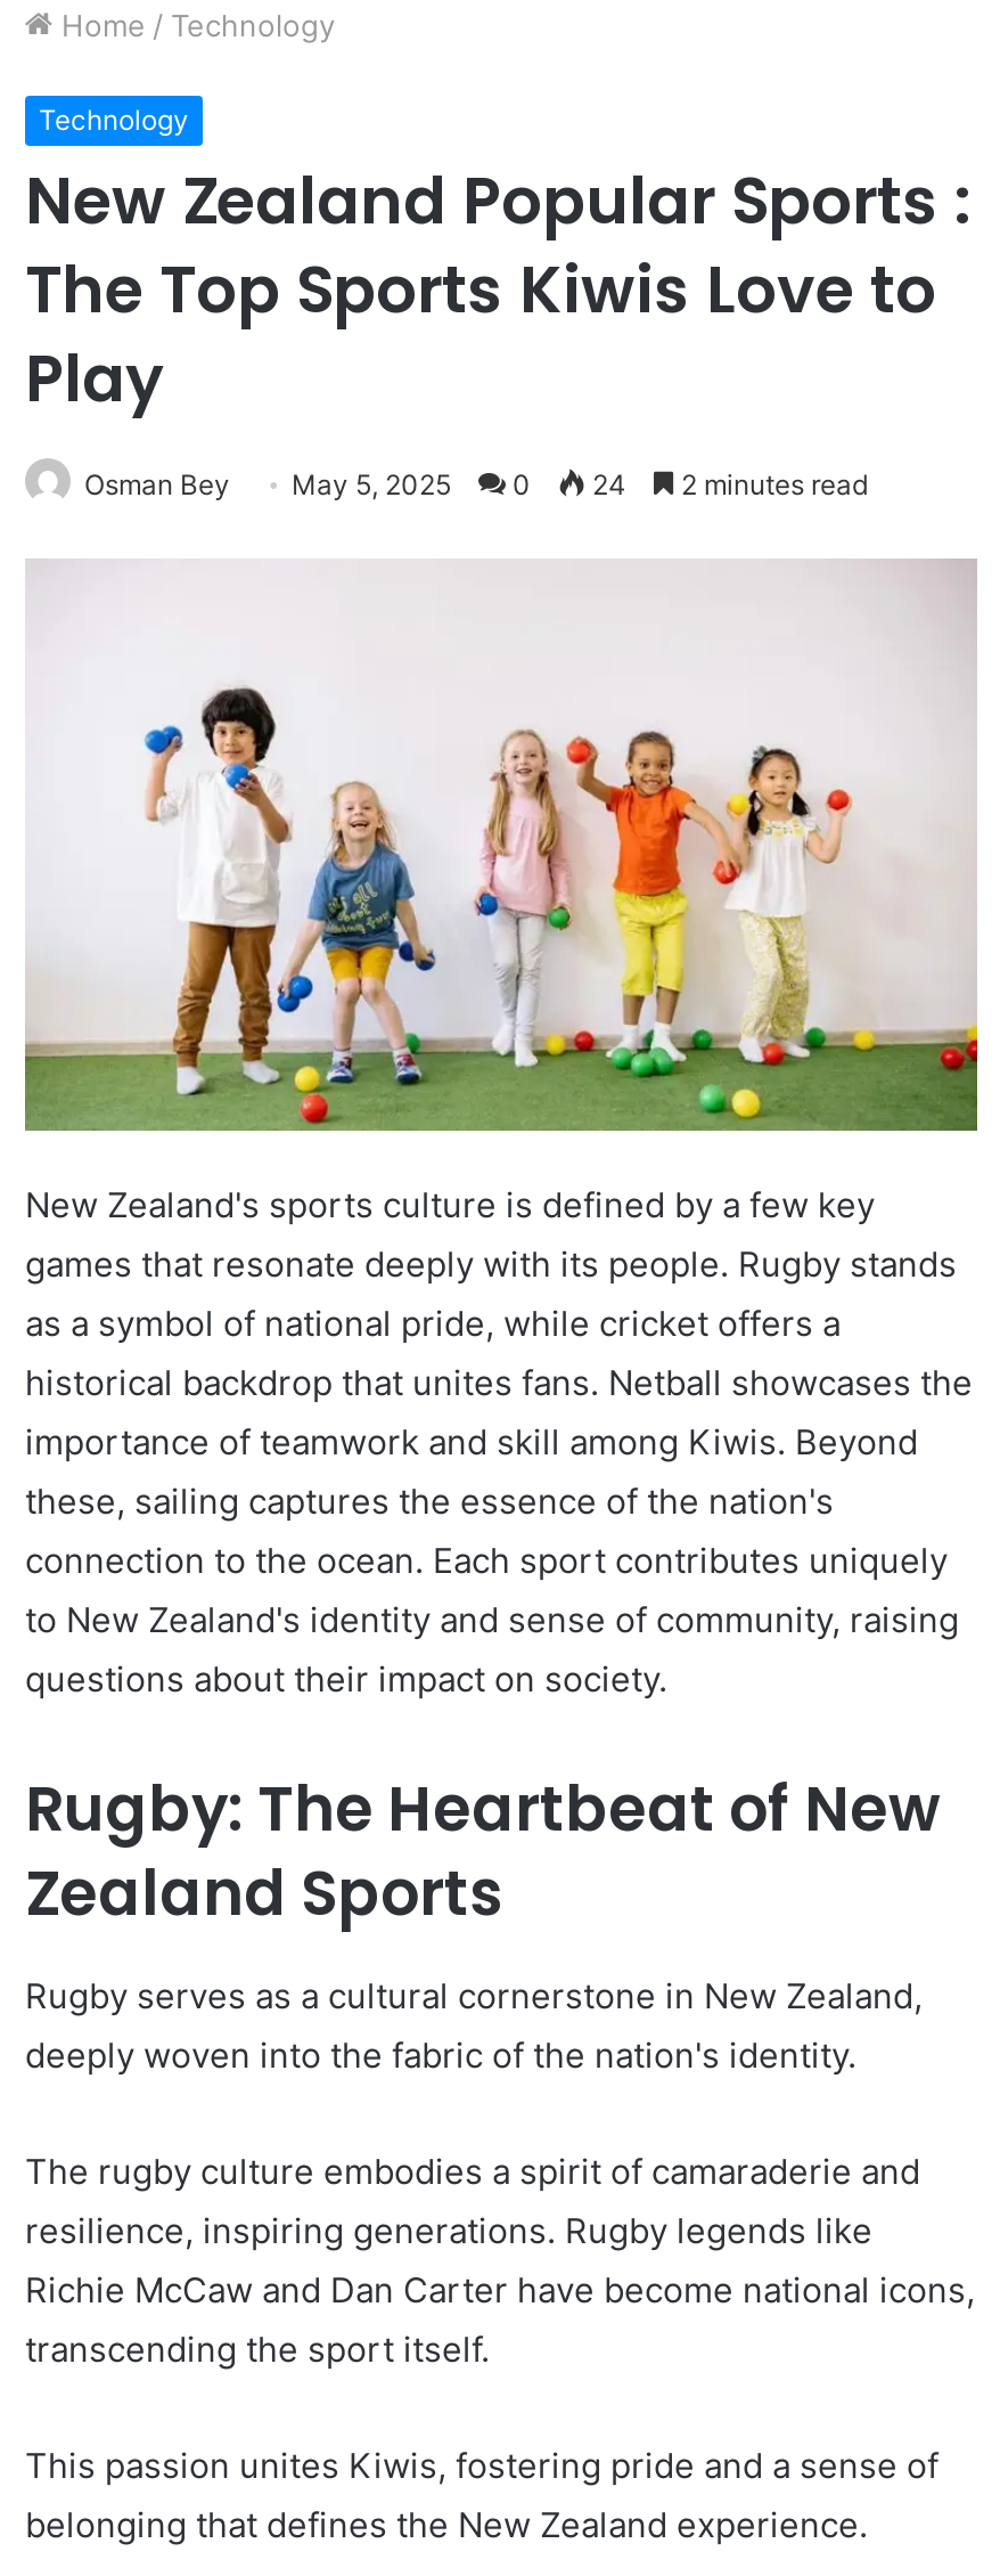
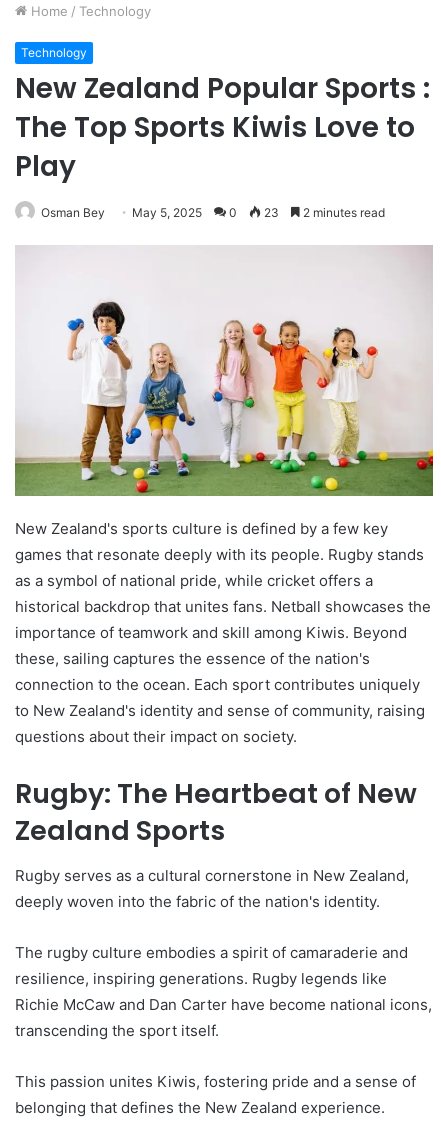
[84,466,868,500] Osman Bey May 5, 2025 0 24 2 minutes read -> [41,204,385,219] Osman Bey May 5, 2025 0 23 2 minutes read

